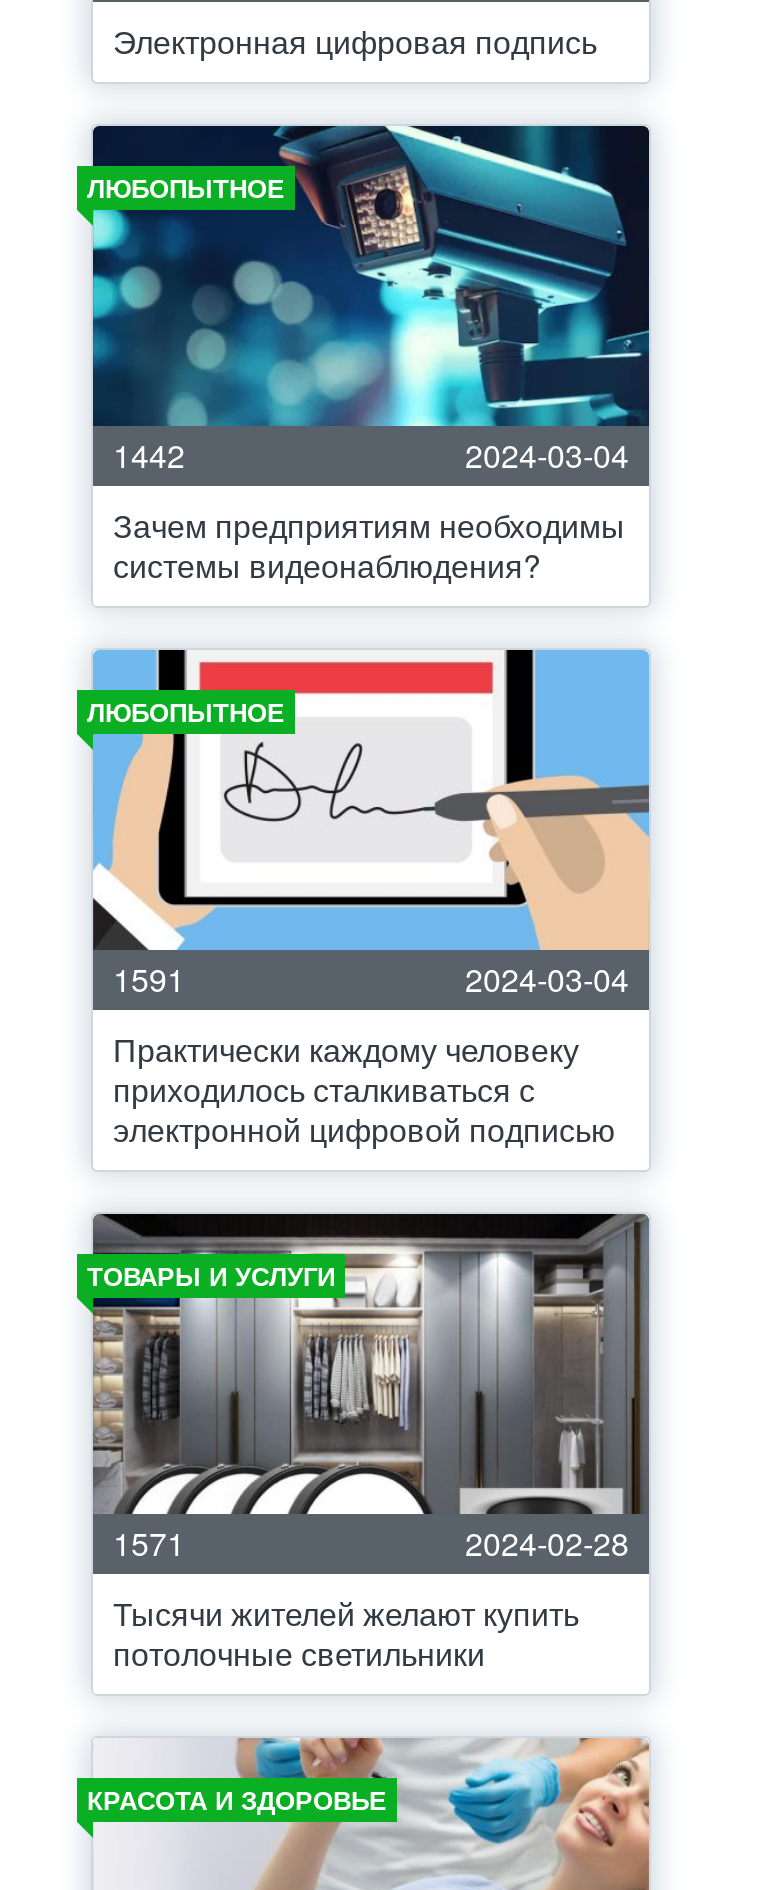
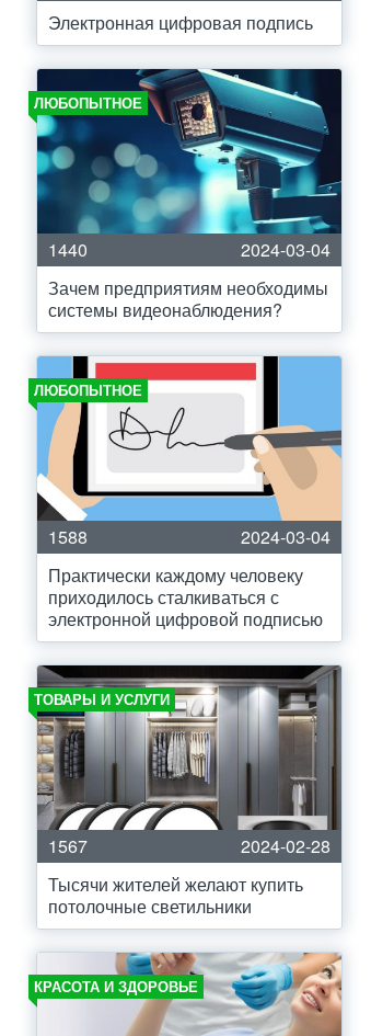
[113,432,185,478] 1442 -> [48,237,88,262] 1440
[113,956,185,1002] 1591 -> [48,524,88,549] 1588
[113,1520,185,1566] 1571 -> [48,833,88,858] 1567

